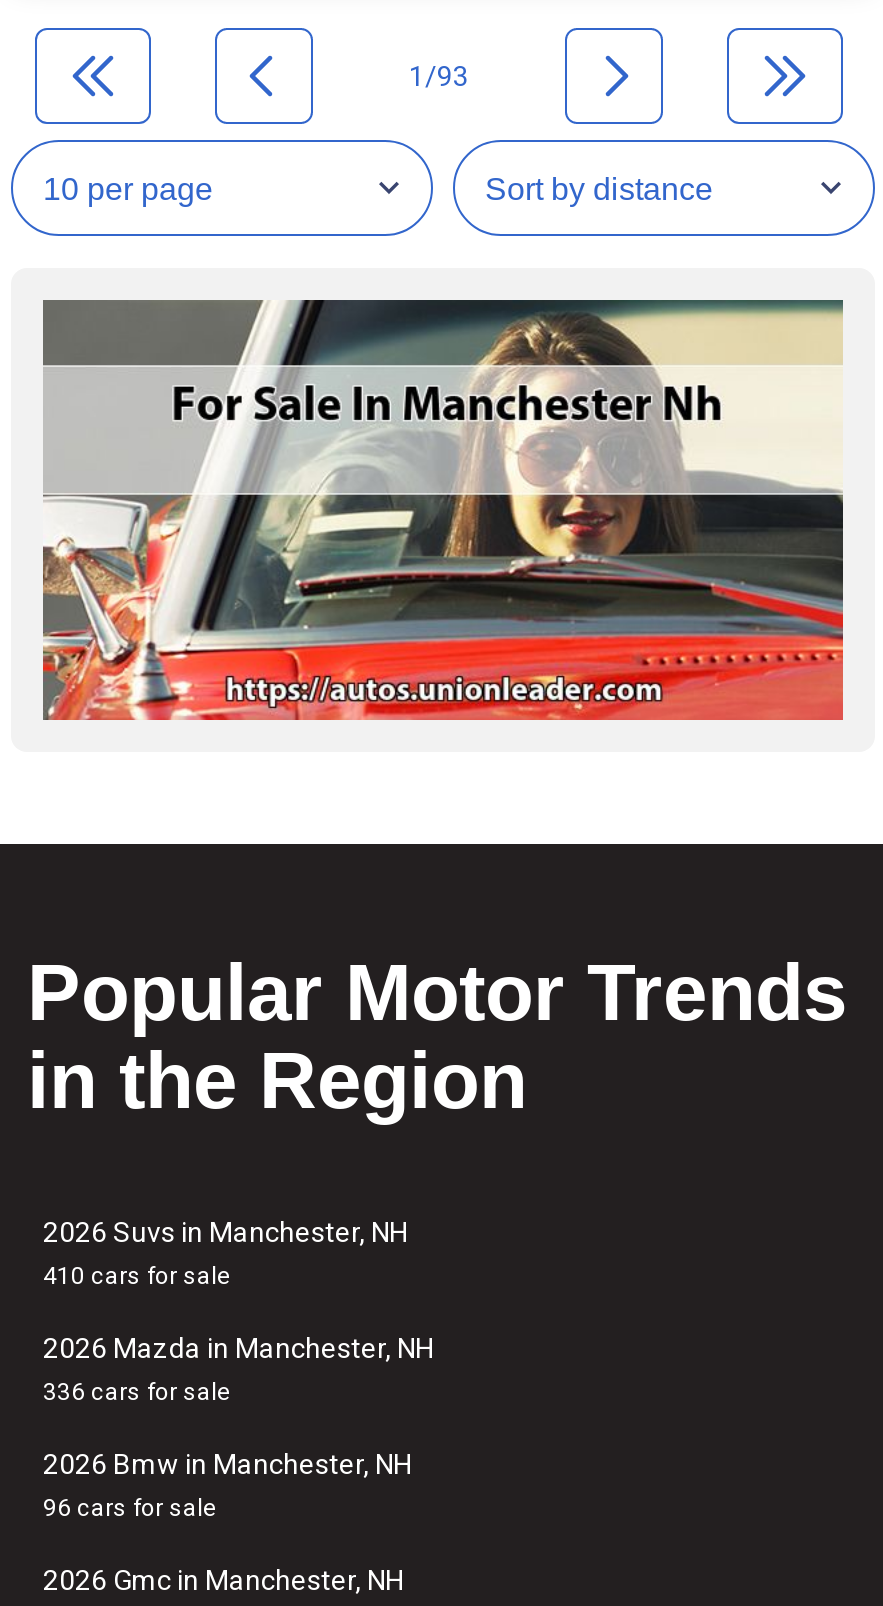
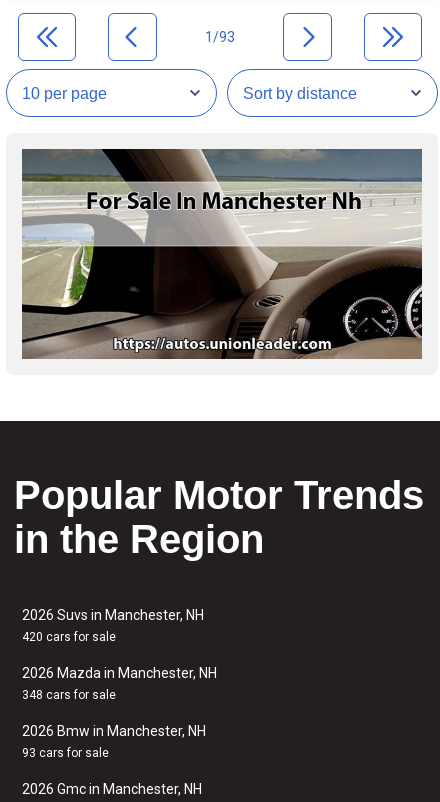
[41,298,845,722] [image] -> [21,148,423,360] [image]
[43,1262,231,1290] 410 cars for sale -> [22,630,116,644] 420 cars for sale
[43,1378,231,1406] 336 cars for sale -> [22,688,116,702] 348 cars for sale
[43,1494,217,1522] 96 cars for sale -> [22,746,109,760] 93 cars for sale

